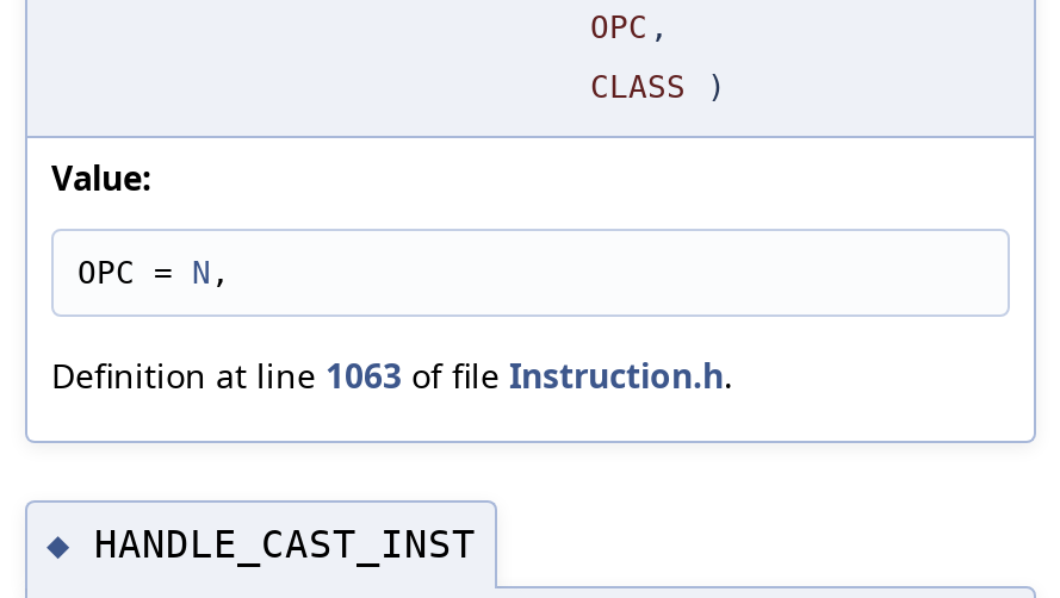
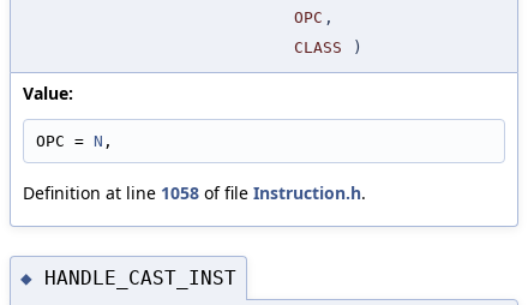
[51,353,733,399] Definition at line 1063 of file Instruction.h. -> [23,182,366,204] Definition at line 1058 of file Instruction.h.

